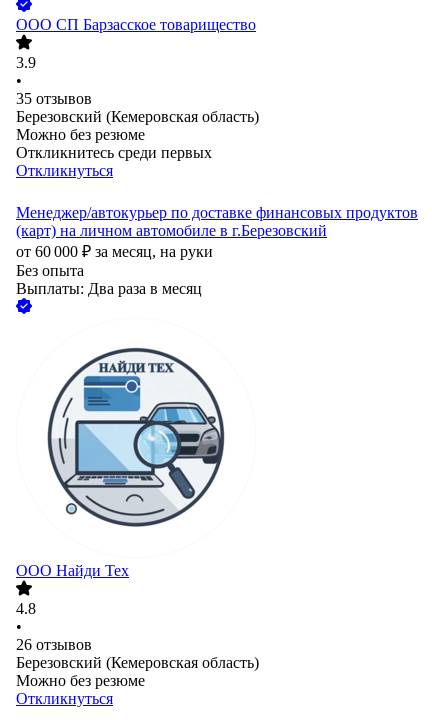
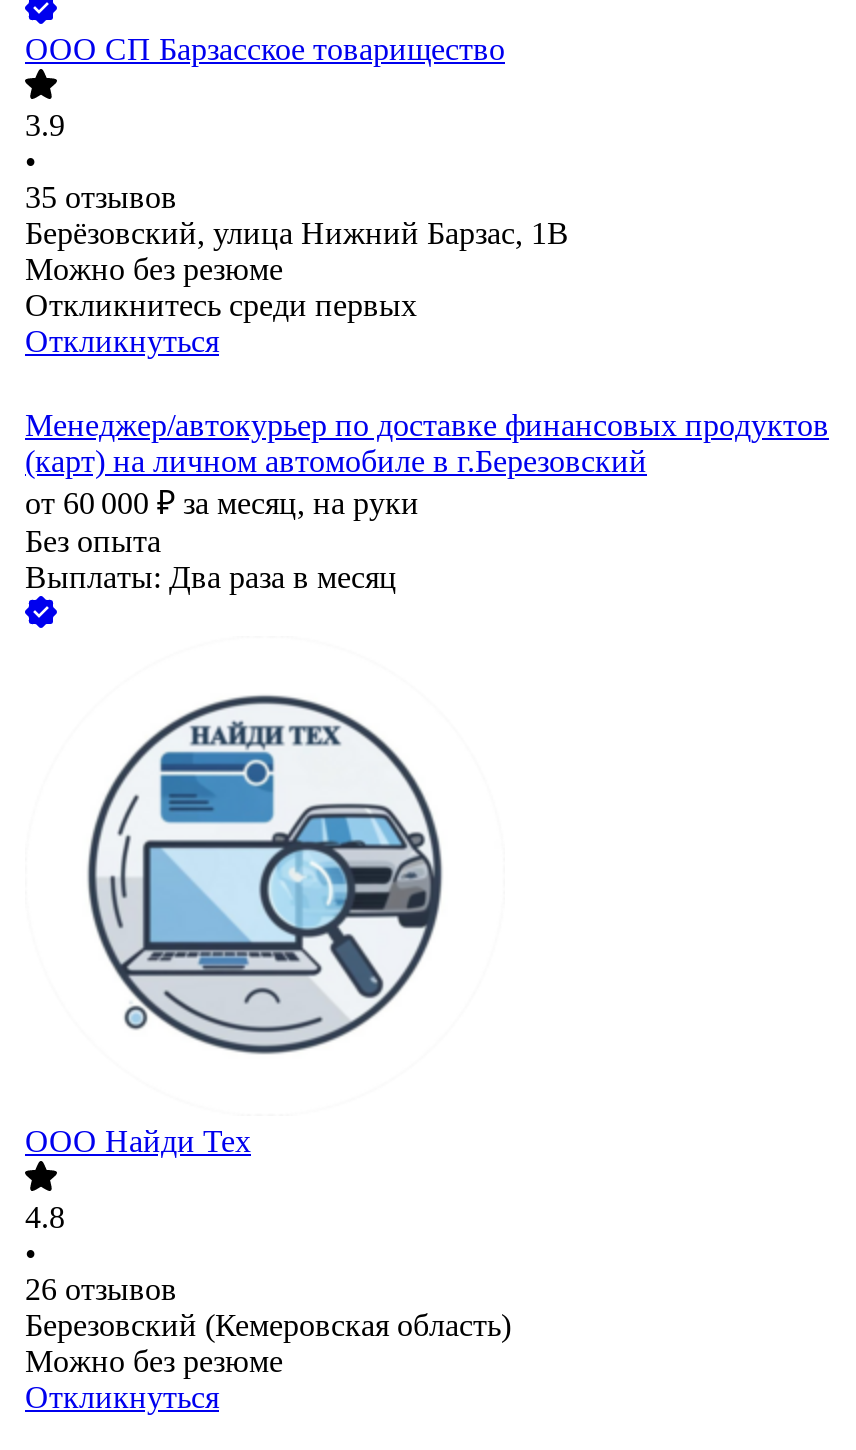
[16,108,259,125] Березовский (Кемеровская область) -> [25,217,569,251] Берёзовский, улица Нижний Барзас, 1В

